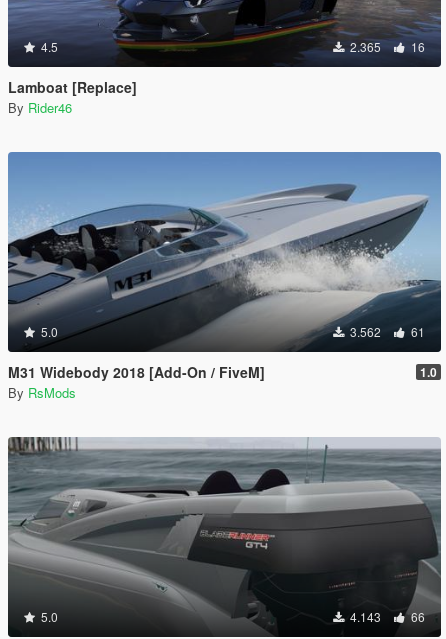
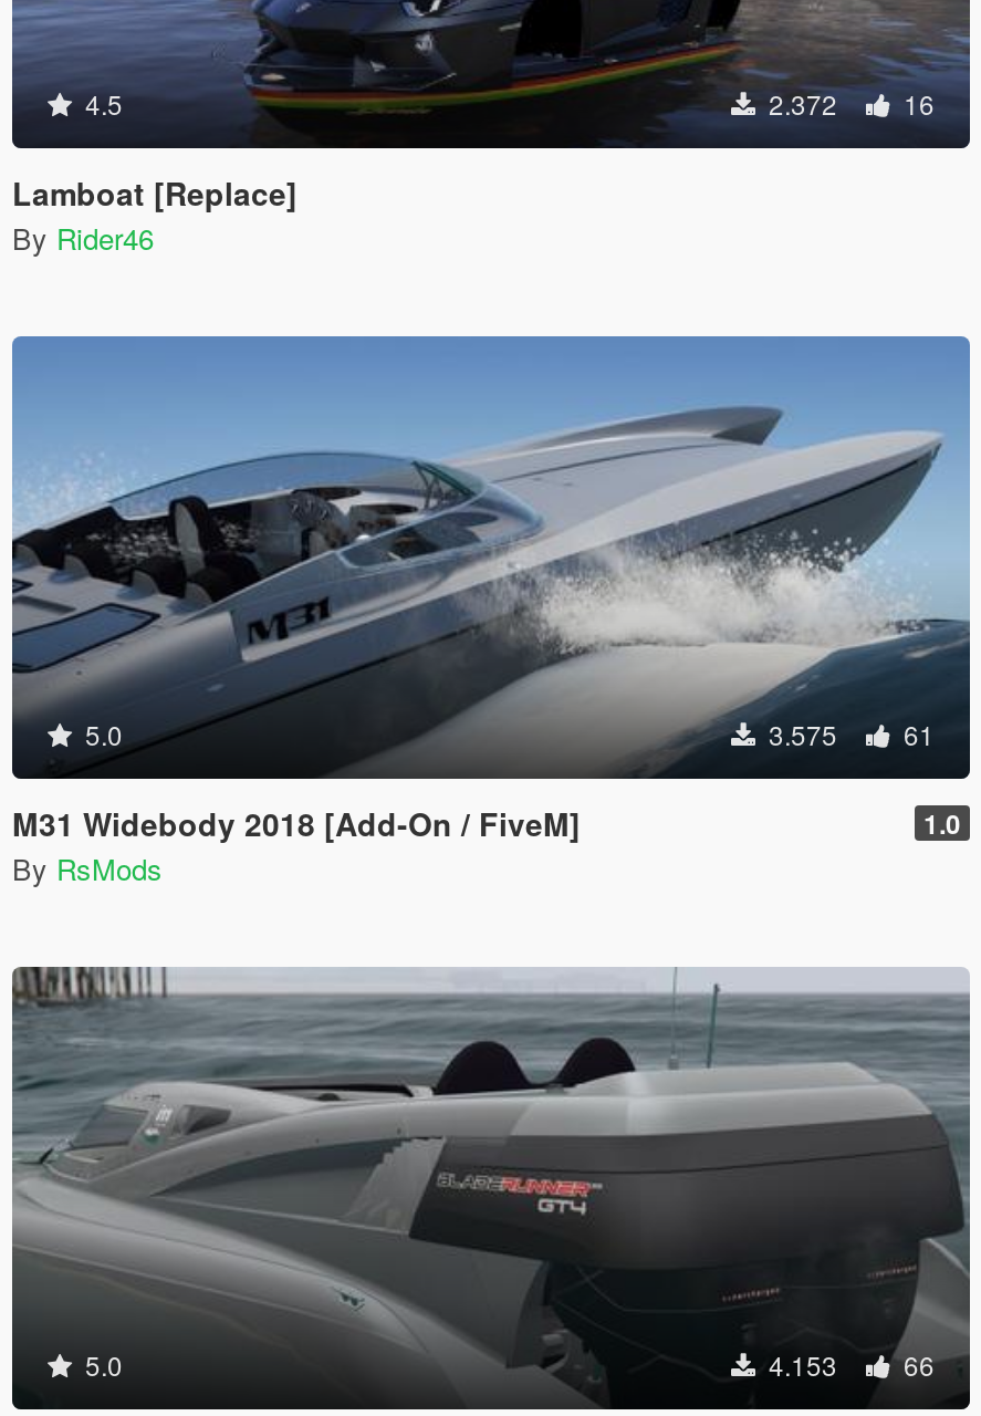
[347,38,425,55] 2.365 16 -> [762,84,935,122] 2.372 16
[347,323,425,340] 3.562 61 -> [762,715,935,752] 3.575 61
[347,608,425,625] 4.143 66 -> [762,1345,935,1383] 4.153 66

